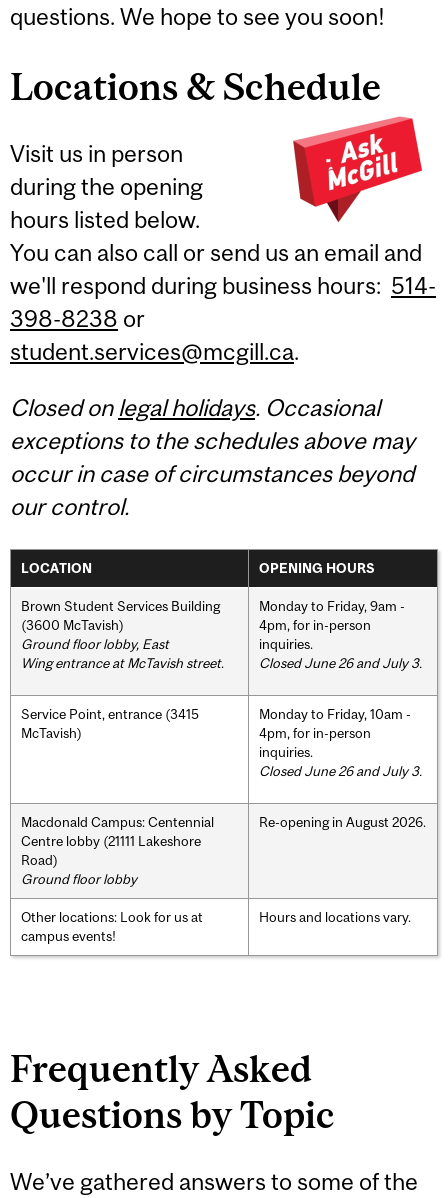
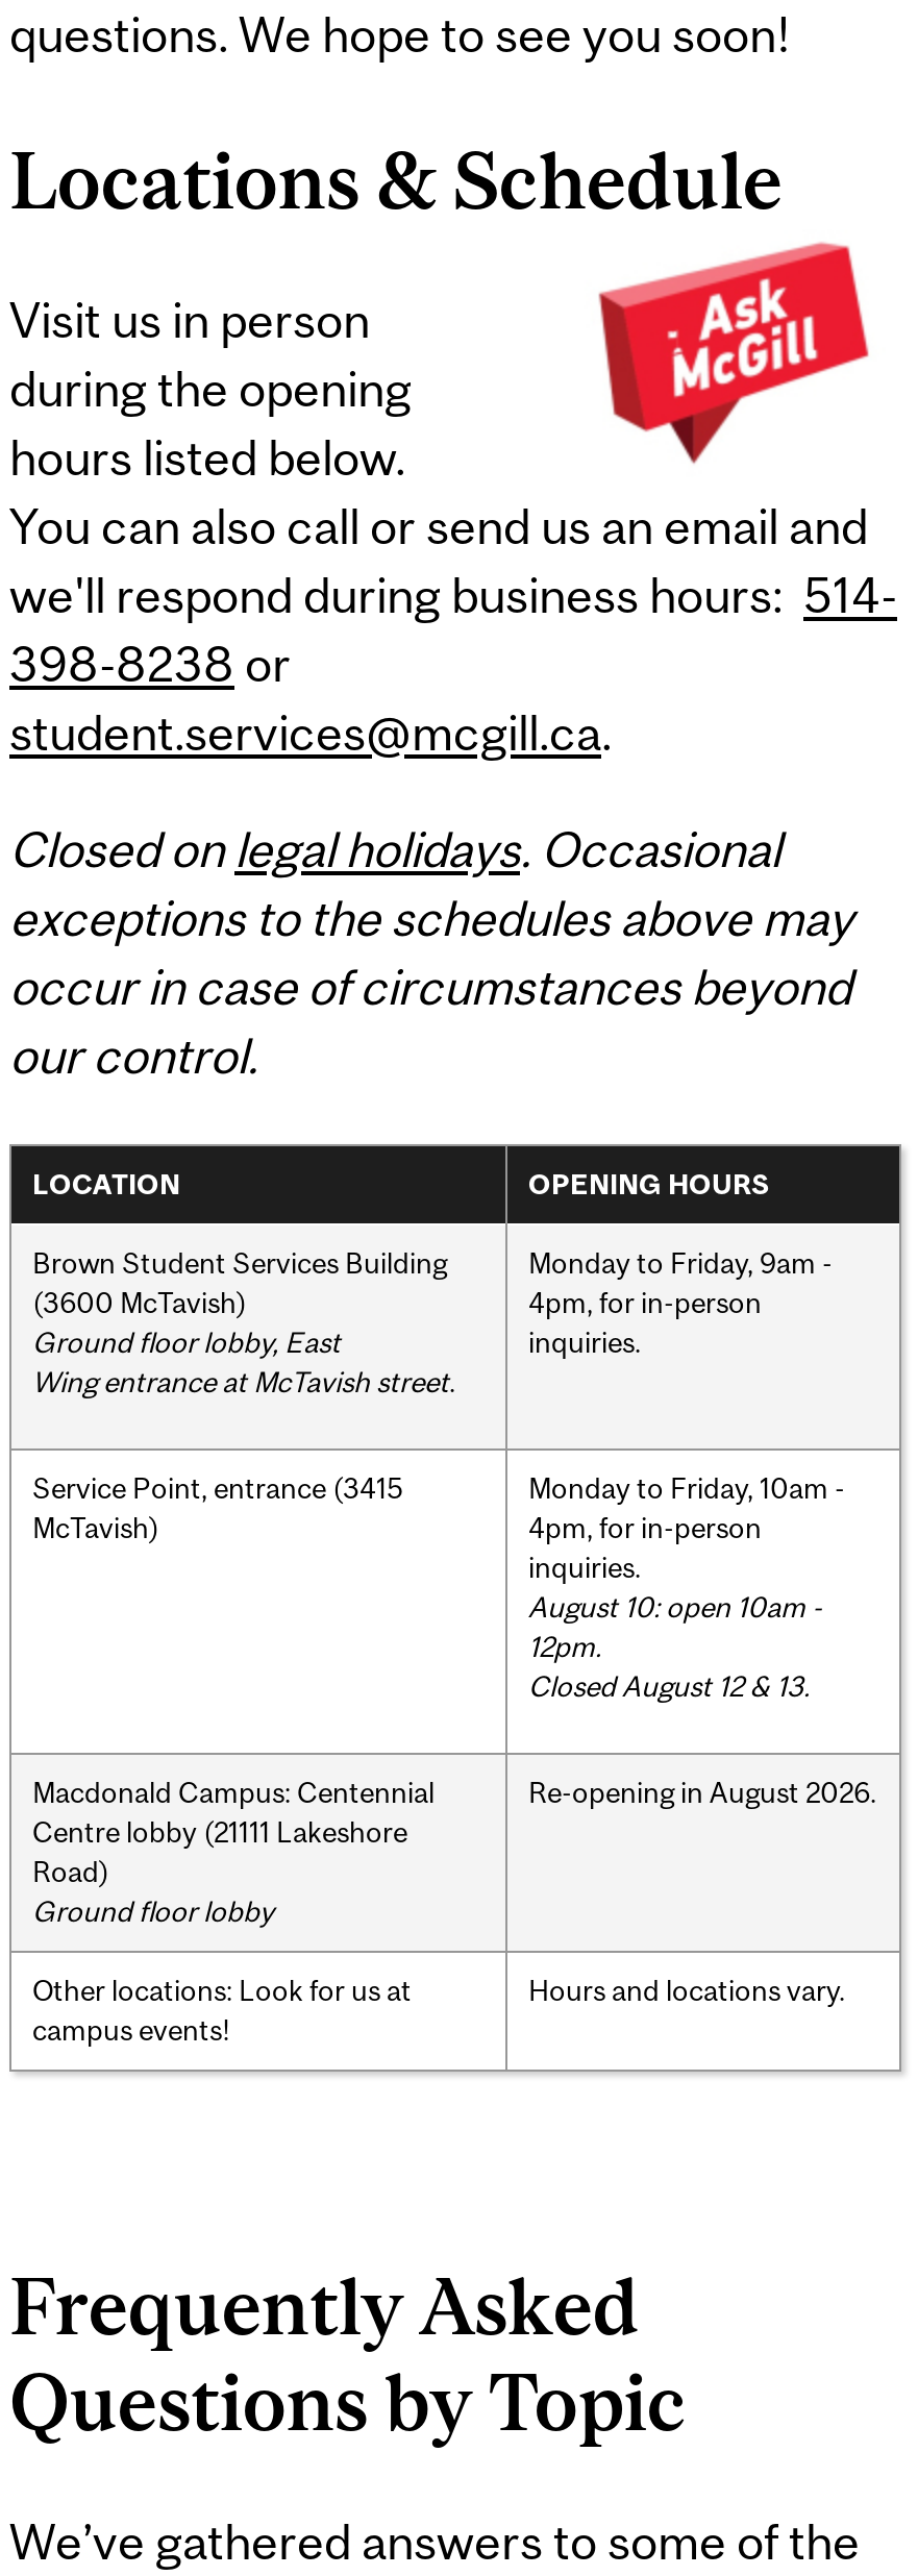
[259,655,422,671] Closed June 26 and July 3. -> none
[259,763,422,779] Closed June 26 and July 3. -> [528,1589,822,1702] August 10: open 10am - | 12pm. | Closed August 12 & 13.

